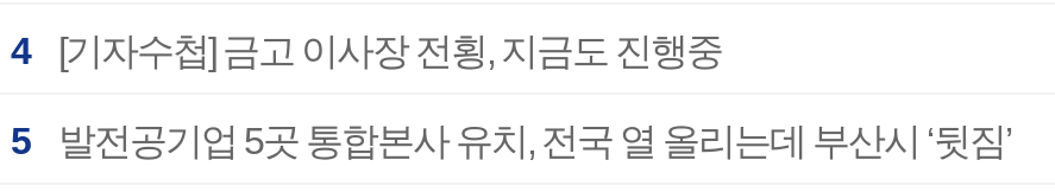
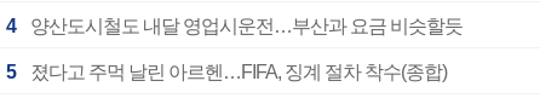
[58,31,722,71] [기자수첩] 금고 이사장 전횡, 지금도 진행중 -> [30,16,463,36] 양산도시철도 내달 영업시운전…부산과 요금 비슷할듯
[58,121,1012,161] 발전공기업 5곳 통합본사 유치, 전국 열 올리는데 부산시 ‘뒷짐’ -> [30,62,447,82] 졌다고 주먹 날린 아르헨…FIFA, 징계 절차 착수(종합)

